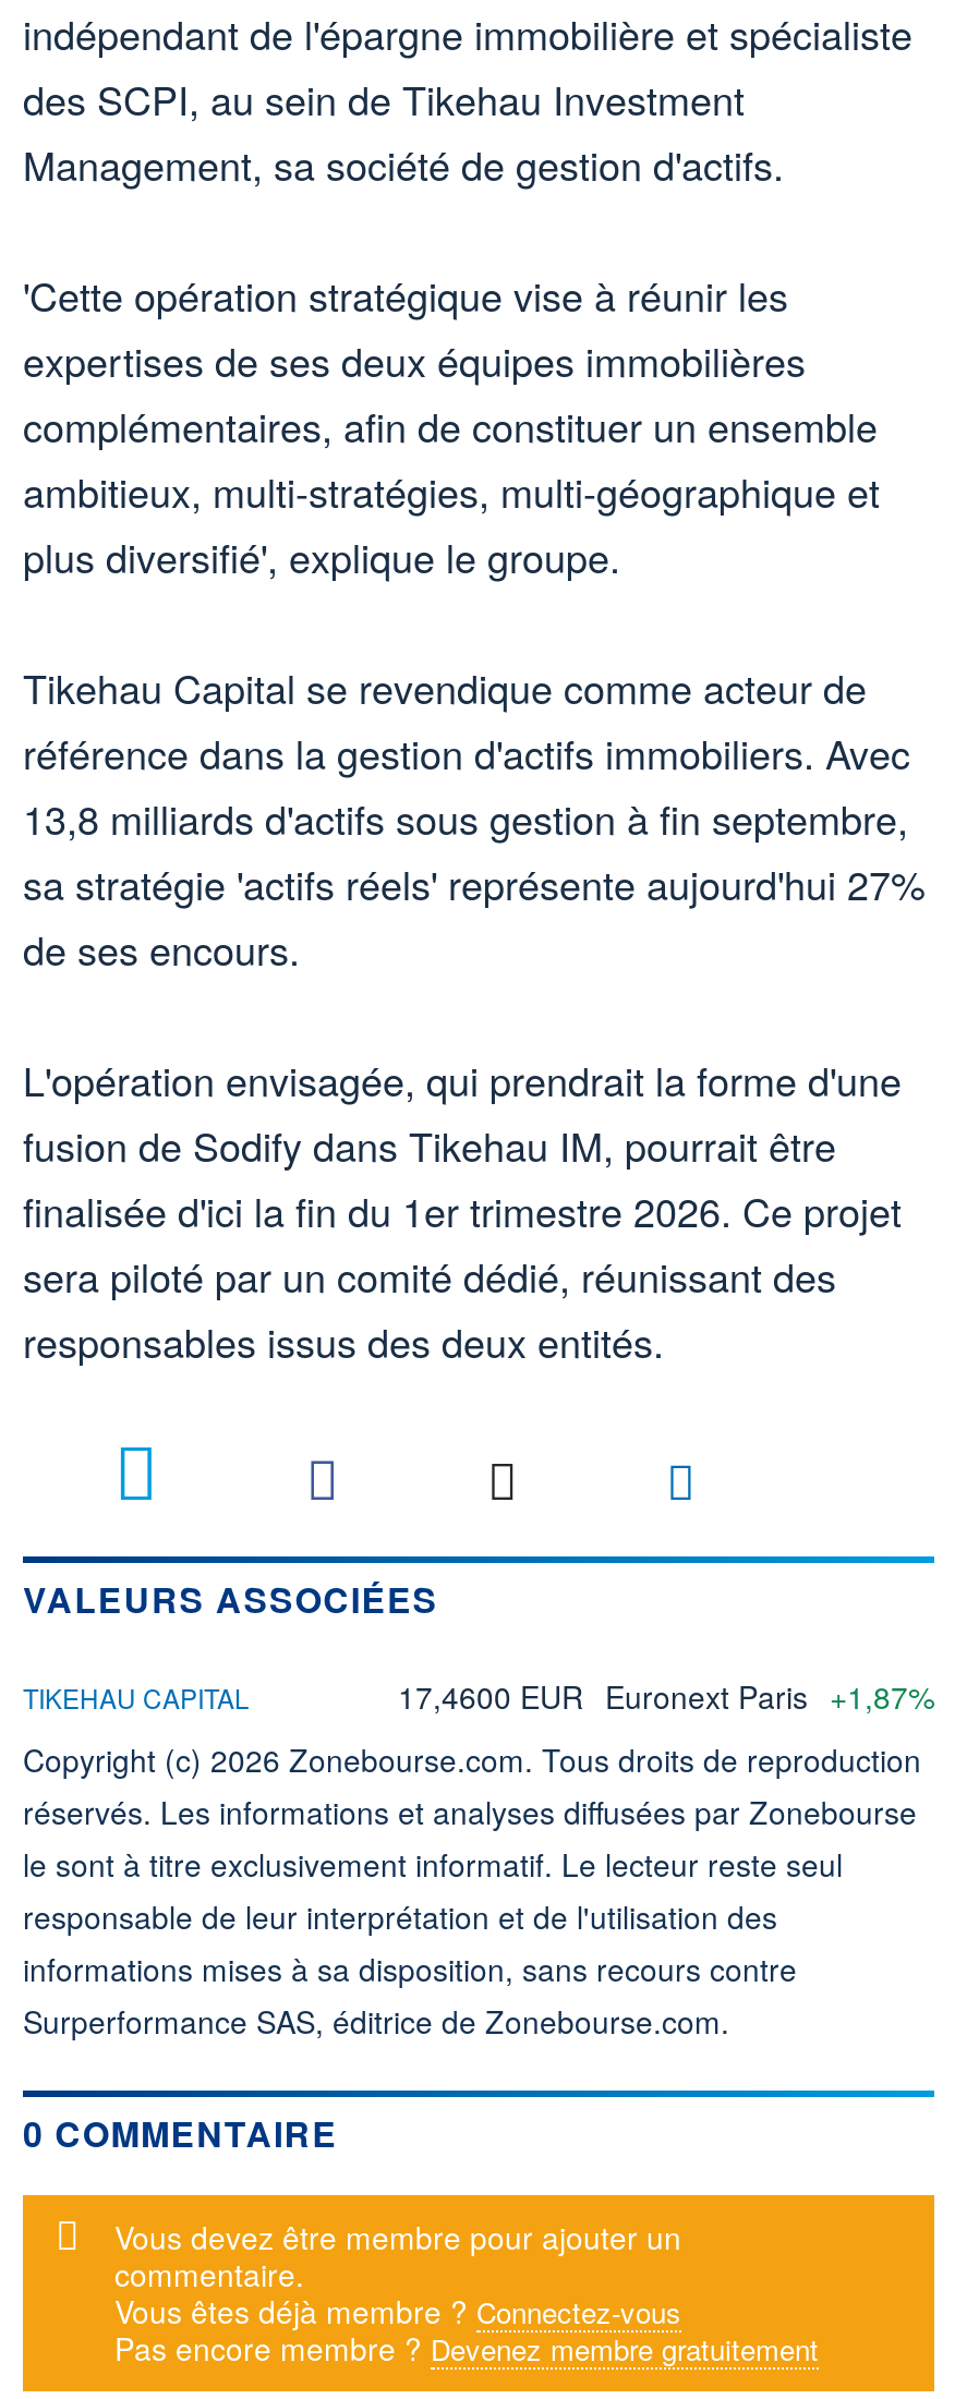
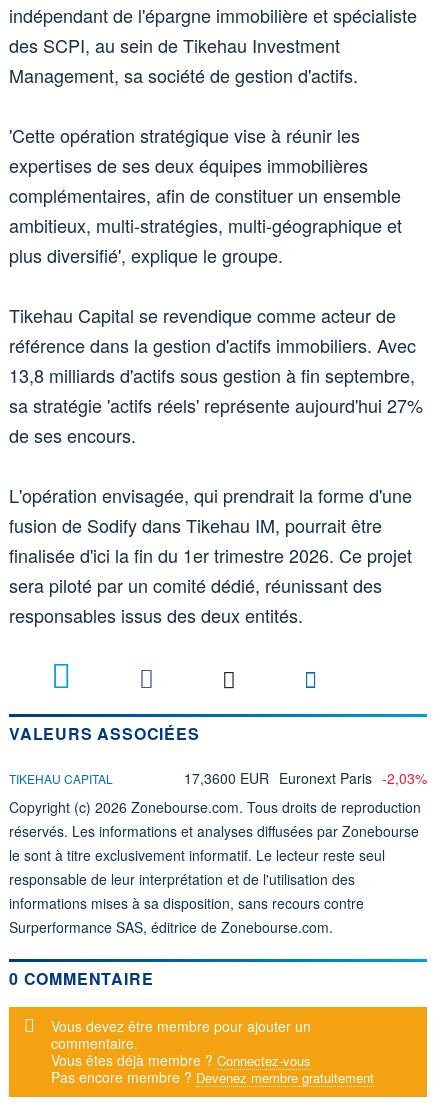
[398,1674,934,1718] 17,4600 EUR Euronext Paris +1,87% -> [184,768,427,788] 17,3600 EUR Euronext Paris -2,03%

